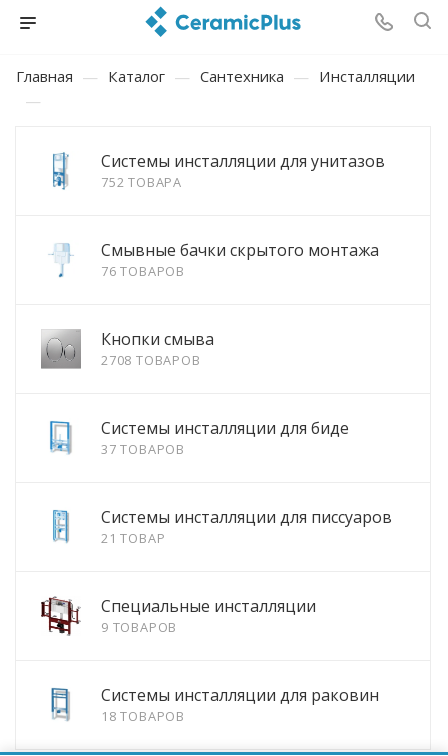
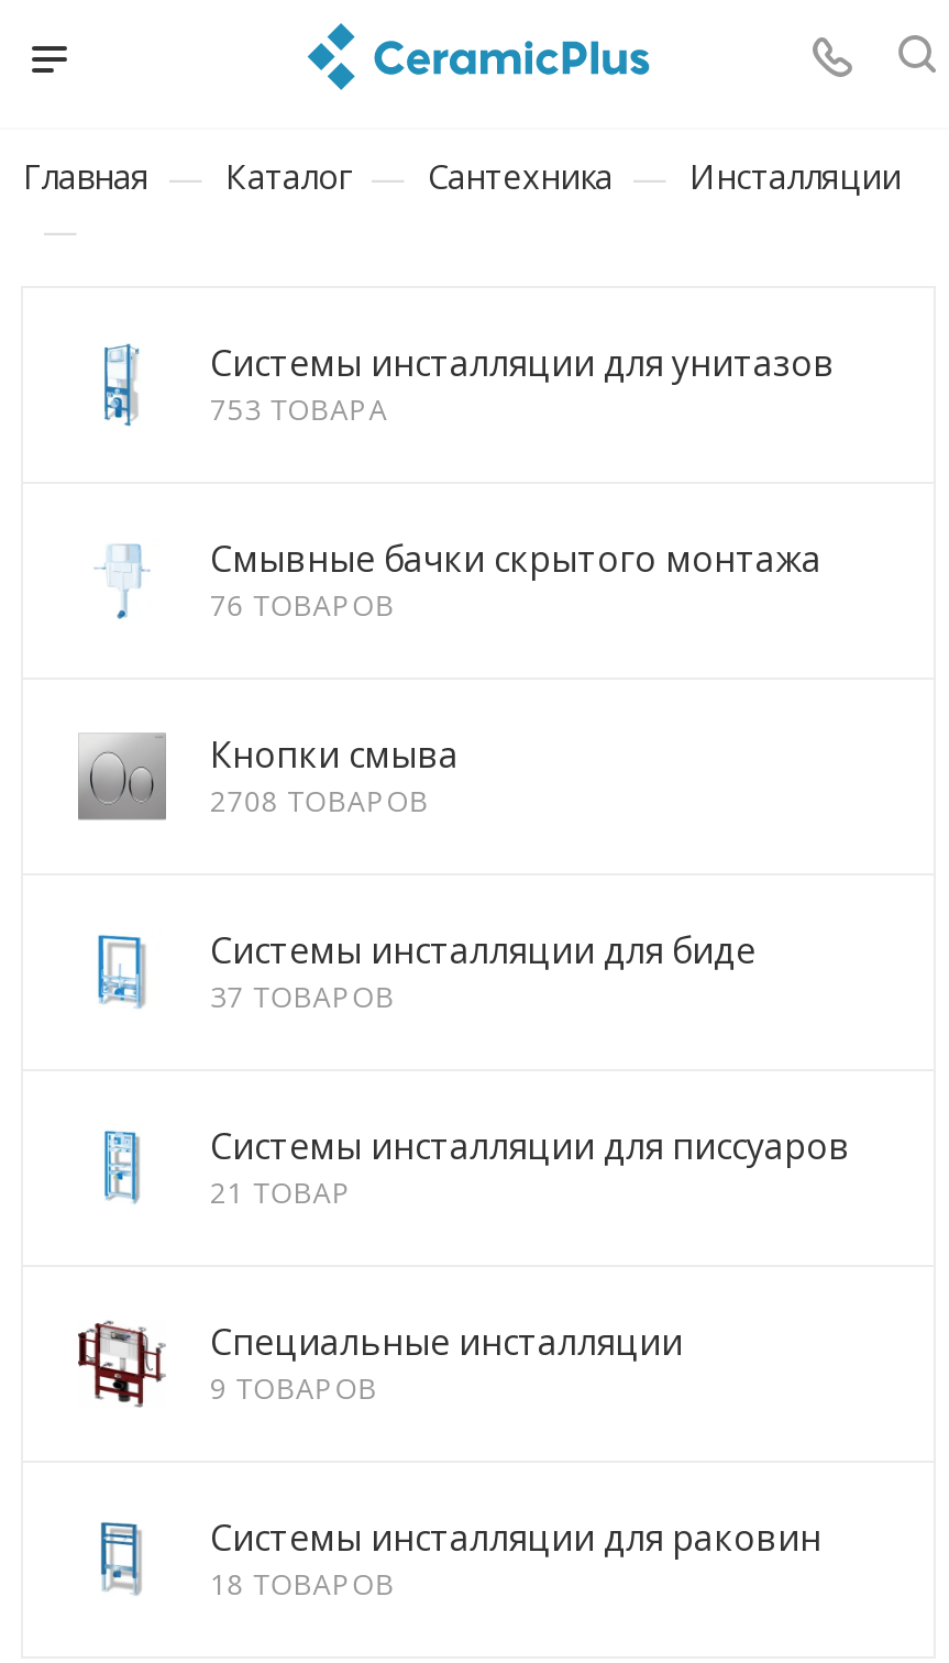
[101,173,182,191] 752 ТОВАРА -> [210,389,388,429] 753 ТОВАРА

